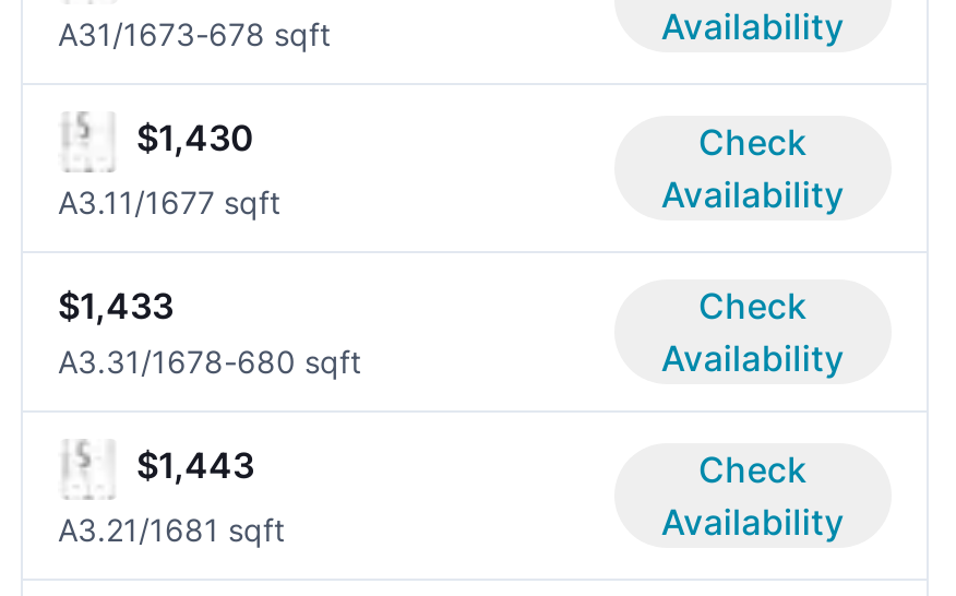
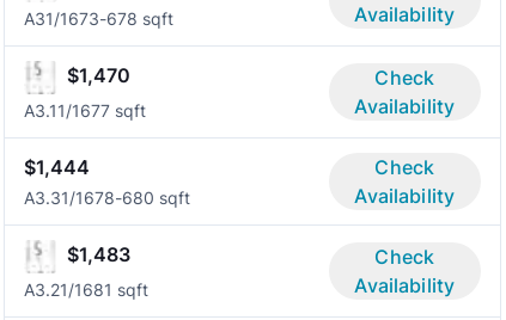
[136,117,254,160] $1,430 -> [67,64,130,88] $1,470
[58,285,174,328] $1,433 -> [24,156,90,180] $1,444
[136,444,254,488] $1,443 -> [67,243,130,267] $1,483

